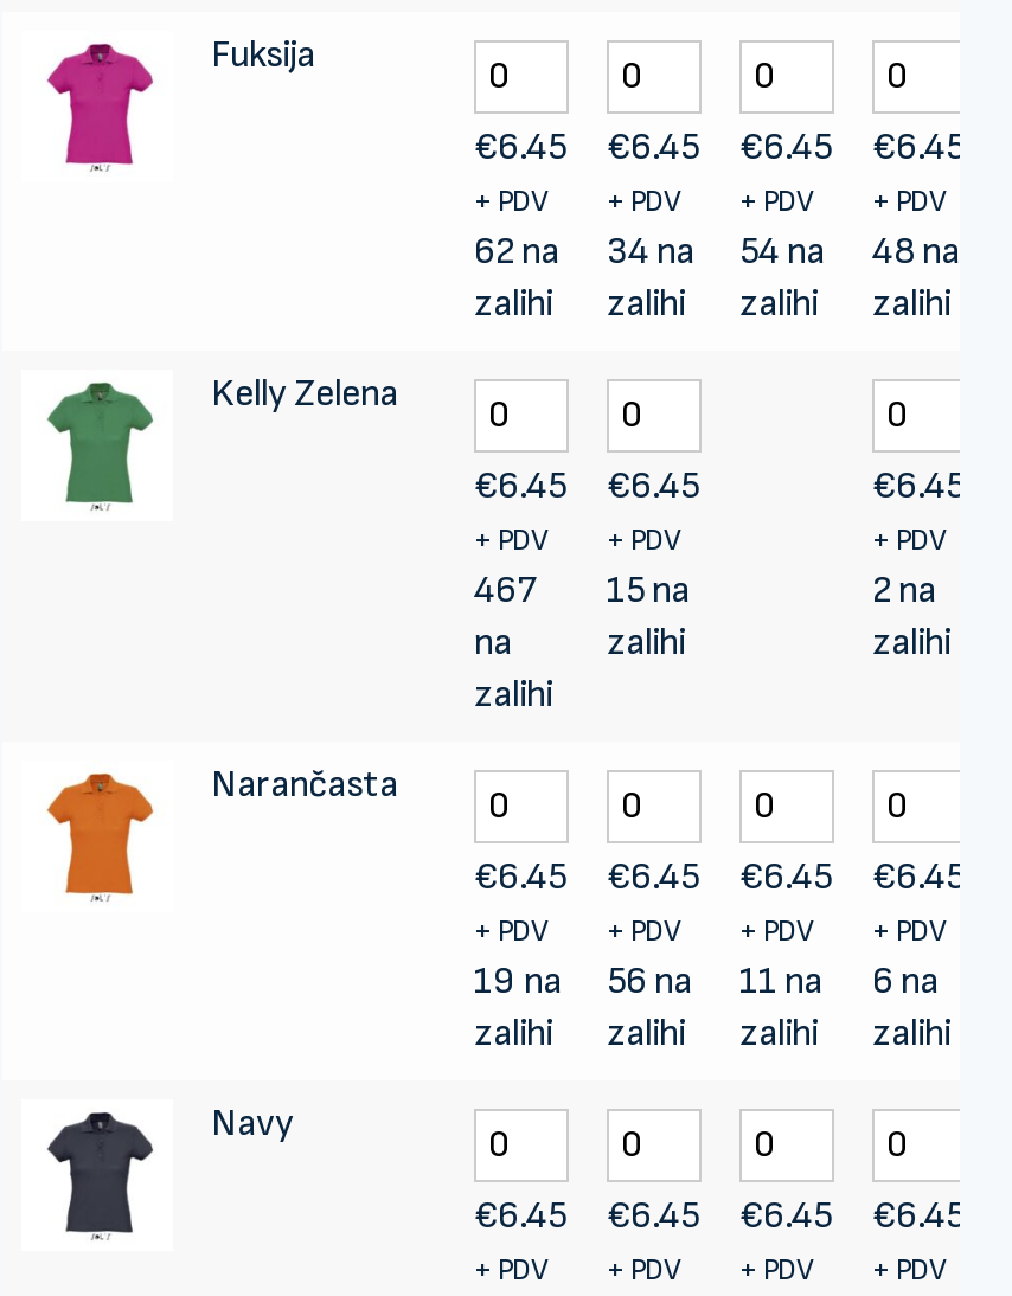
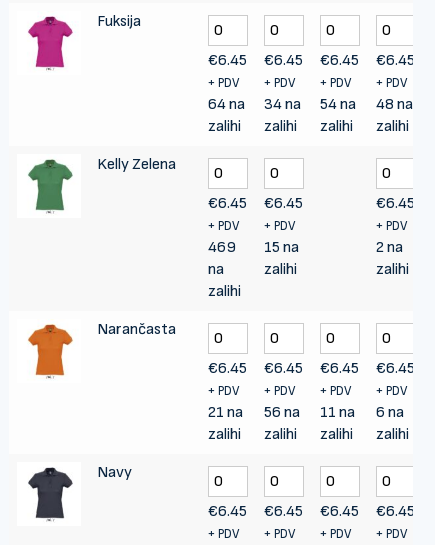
[474,229,559,274] 62 na -> [208,94,245,113] 64 na
[474,567,690,612] 467 15 na -> [208,237,299,256] 469 15 na
[474,958,939,1003] 19 na 56 na 11 na 6 na -> [208,402,404,421] 21 na 56 na 11 na 6 na

